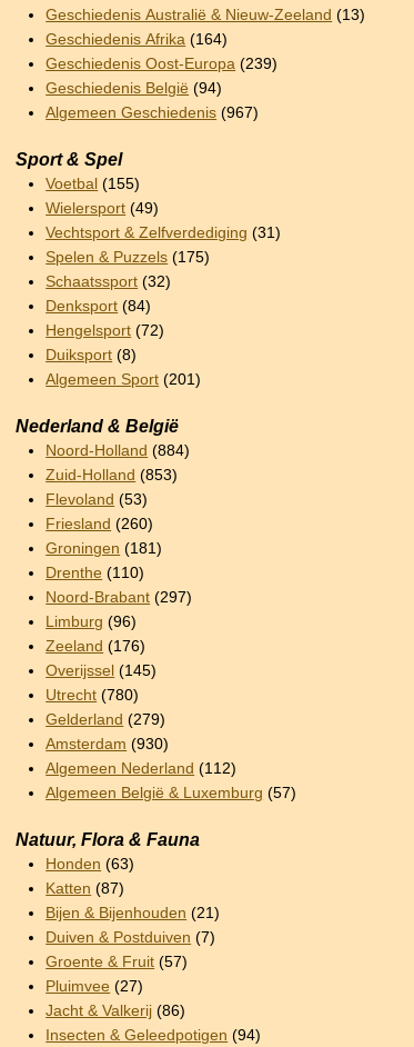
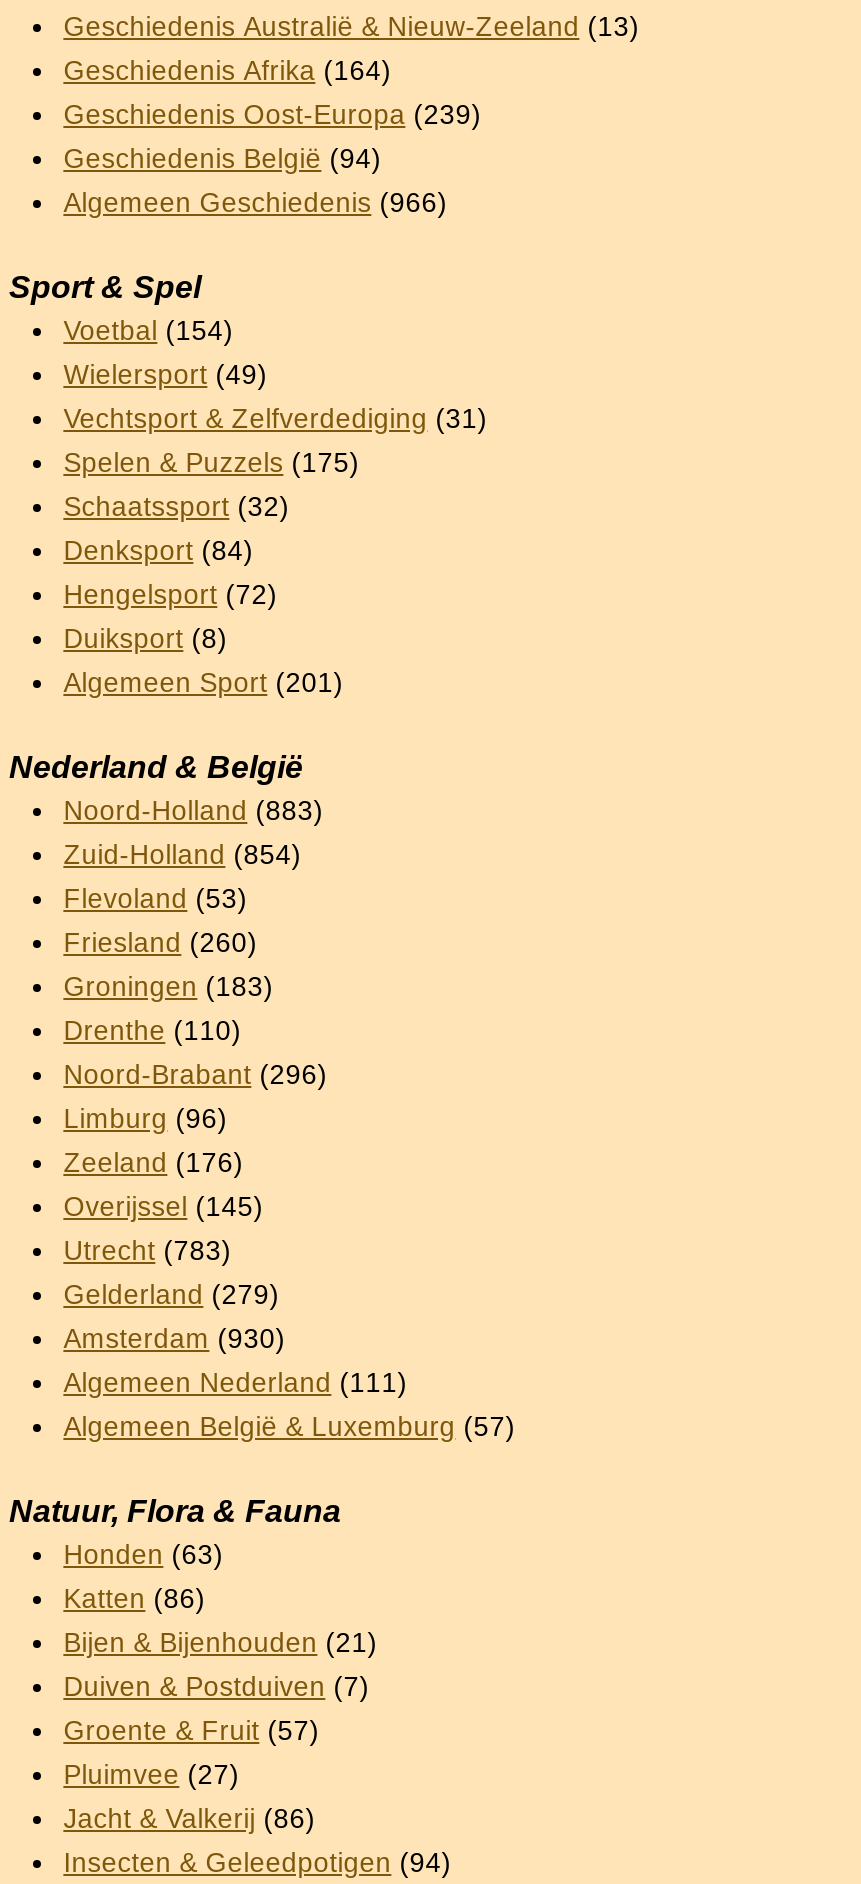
[46,104,259,121] Algemeen Geschiedenis (967) -> [63,187,447,217] Algemeen Geschiedenis (966)
[46,175,140,192] Voetbal (155) -> [63,315,233,345] Voetbal (154)
[46,442,190,459] Noord-Holland (884) -> [63,795,323,825] Noord-Holland (883)
[46,466,178,483] Zuid-Holland (853) -> [63,839,301,869] Zuid-Holland (854)
[46,540,162,557] Groningen (181) -> [63,971,273,1001] Groningen (183)
[46,589,192,605] Noord-Brabant (297) -> [63,1059,327,1089] Noord-Brabant (296)
[46,687,139,703] Utrecht (780) -> [63,1235,231,1265] Utrecht (783)
[46,760,237,777] Algemeen Nederland (112) -> [63,1367,407,1397] Algemeen Nederland (111)
[46,880,125,897] Katten (87) -> [63,1583,205,1613] Katten (86)

